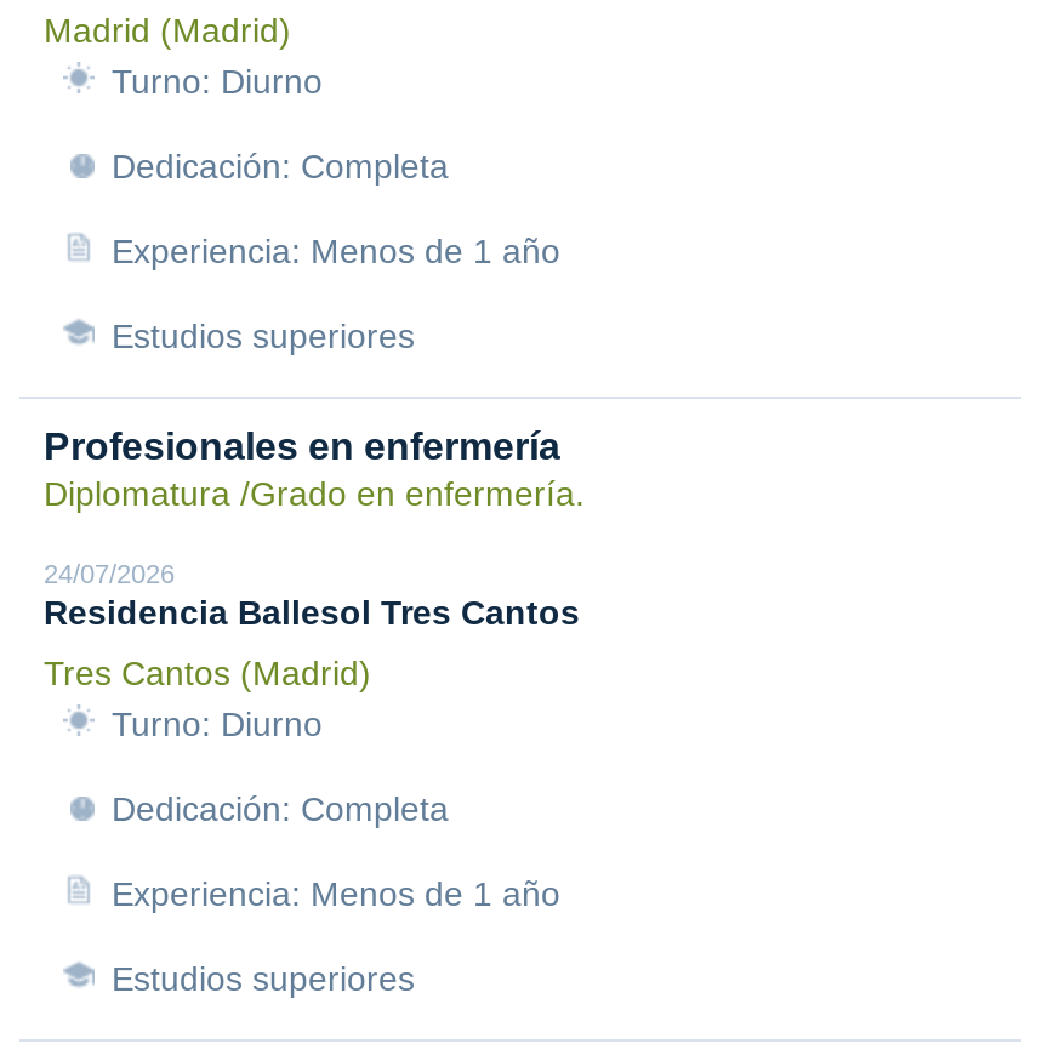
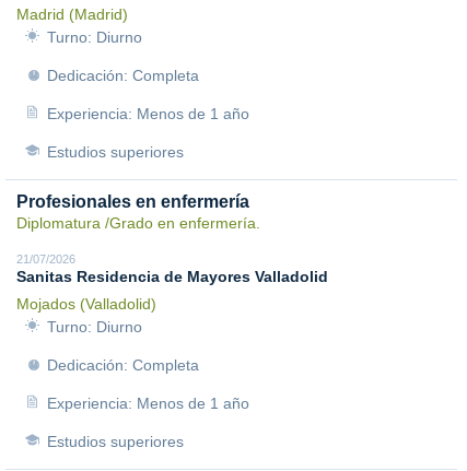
[44,559,580,632] 24/07/2026 | Residencia Ballesol Tres Cantos -> [16,252,328,285] 21/07/2026 | Sanitas Residencia de Mayores Valladolid
[44,654,371,692] Tres Cantos (Madrid) -> [16,295,156,313] Mojados (Valladolid)

